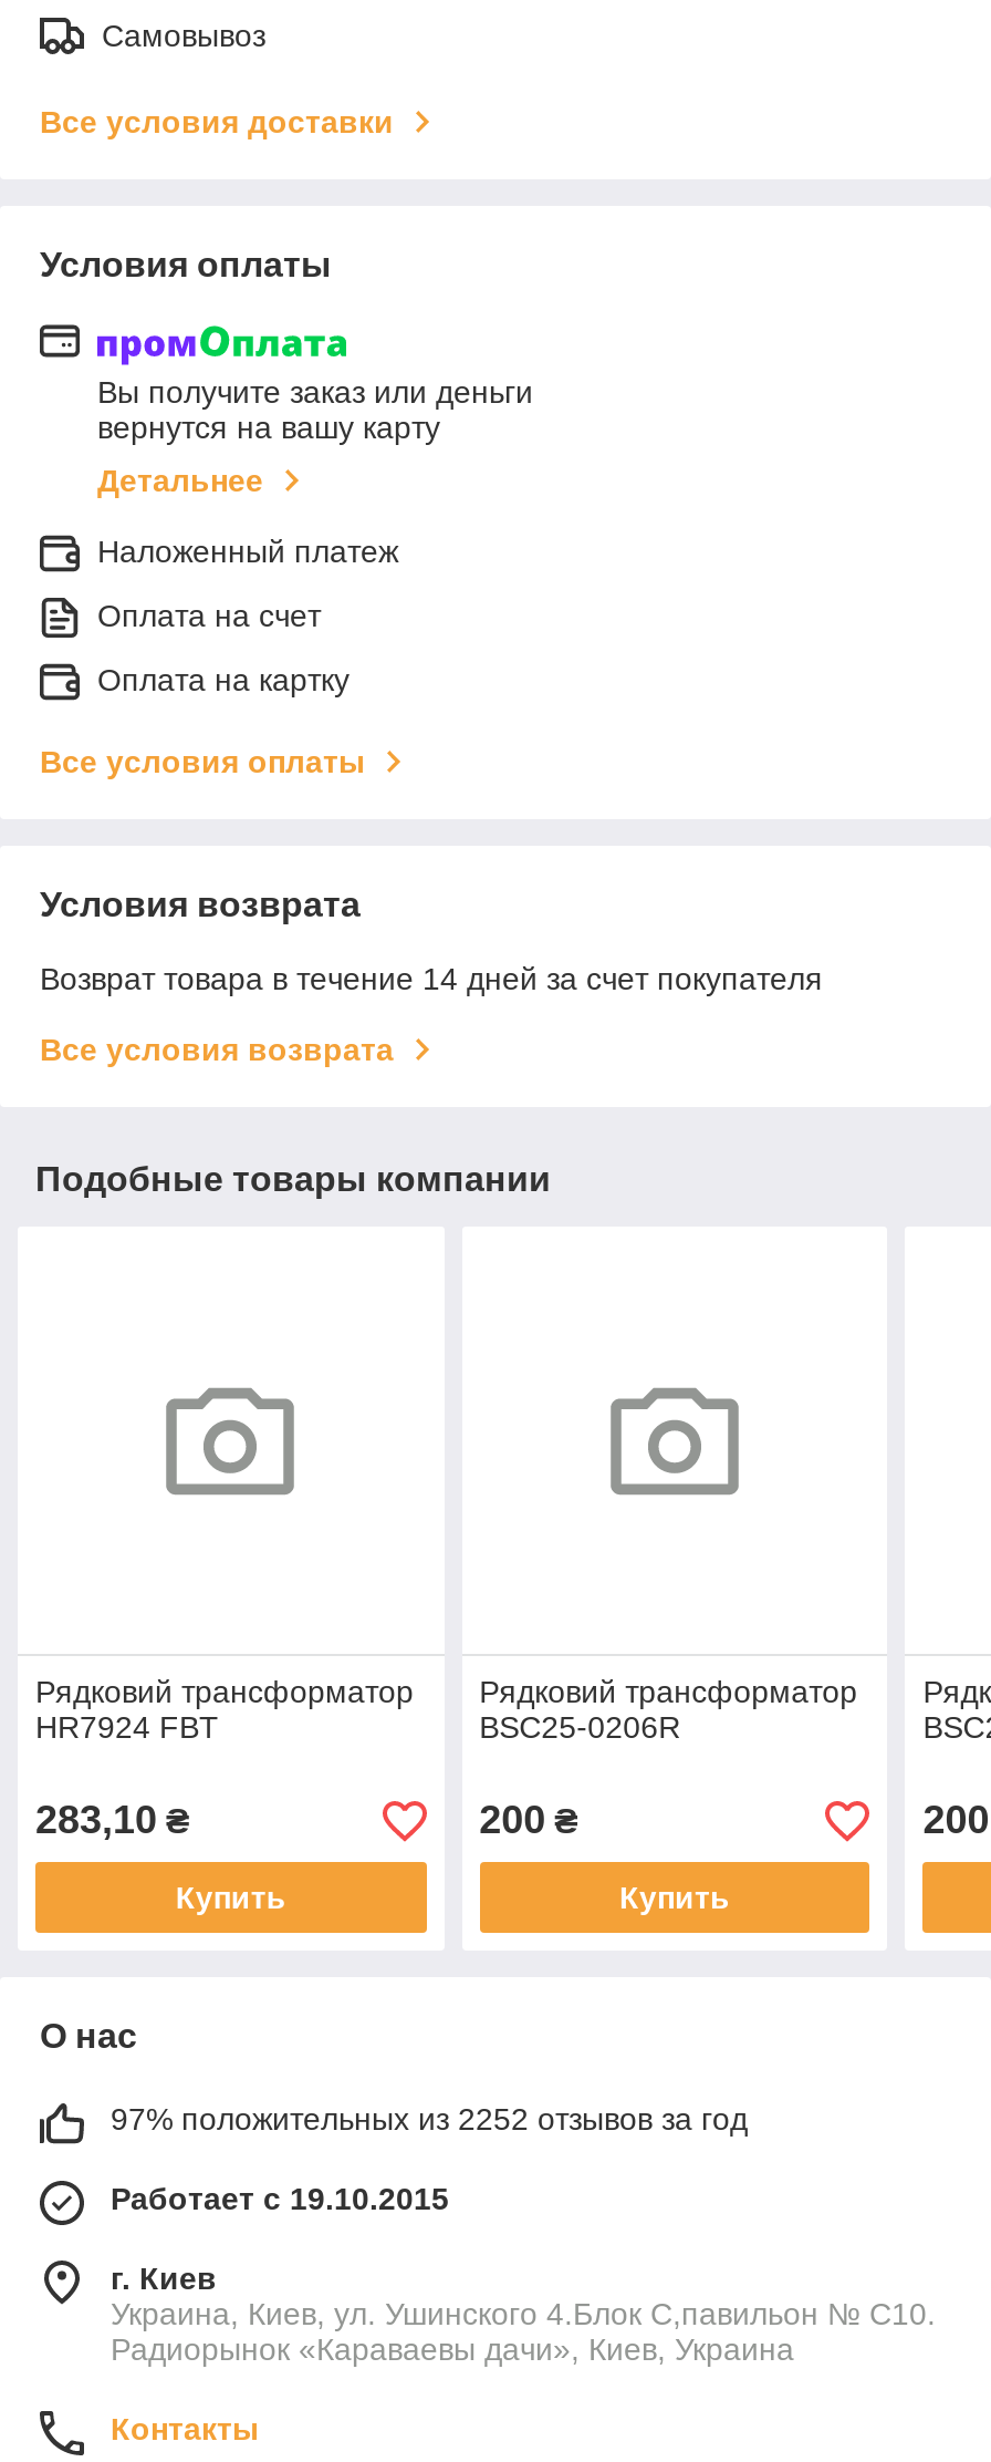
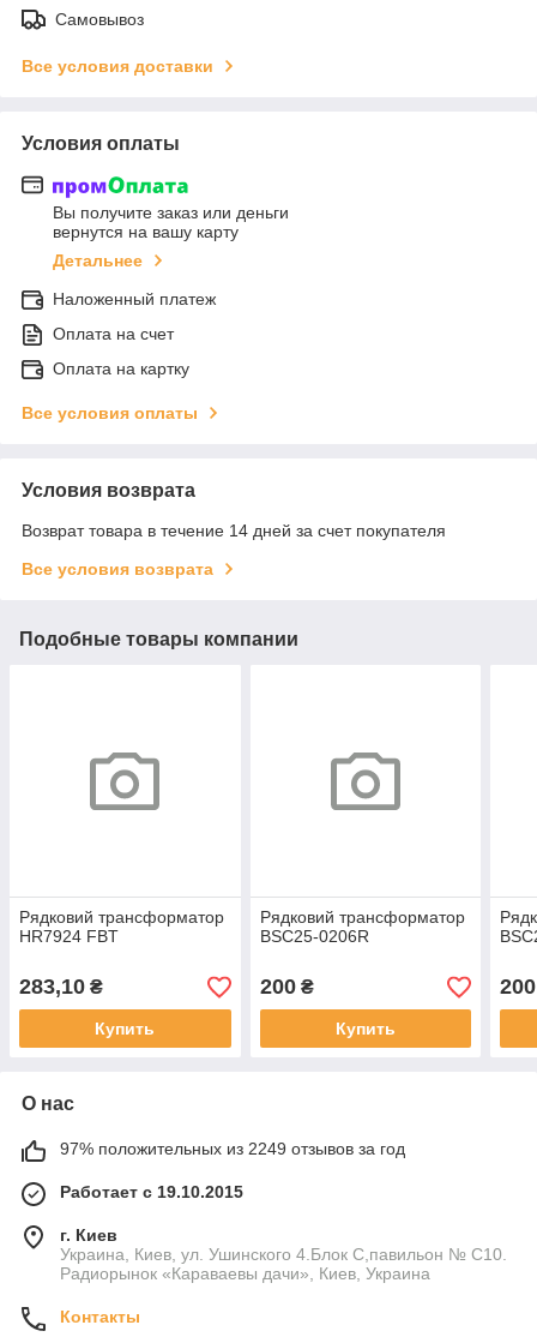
[111,2101,748,2137] 97% положительных из 2252 отзывов за год -> [60,1139,405,1158] 97% положительных из 2249 отзывов за год

